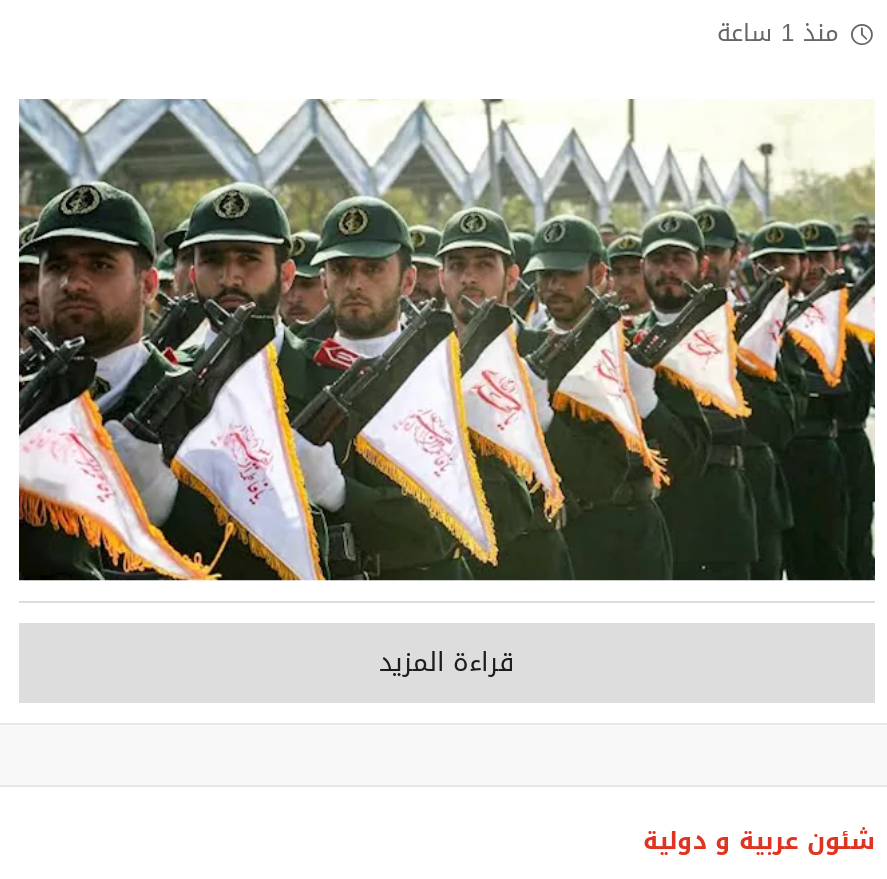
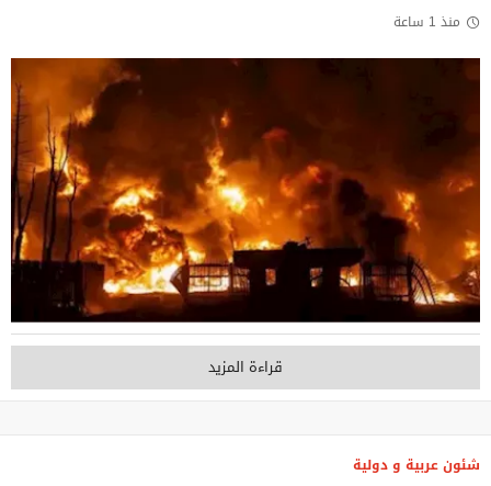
[17,97,877,583] [image] -> [10,57,481,324] [image]

